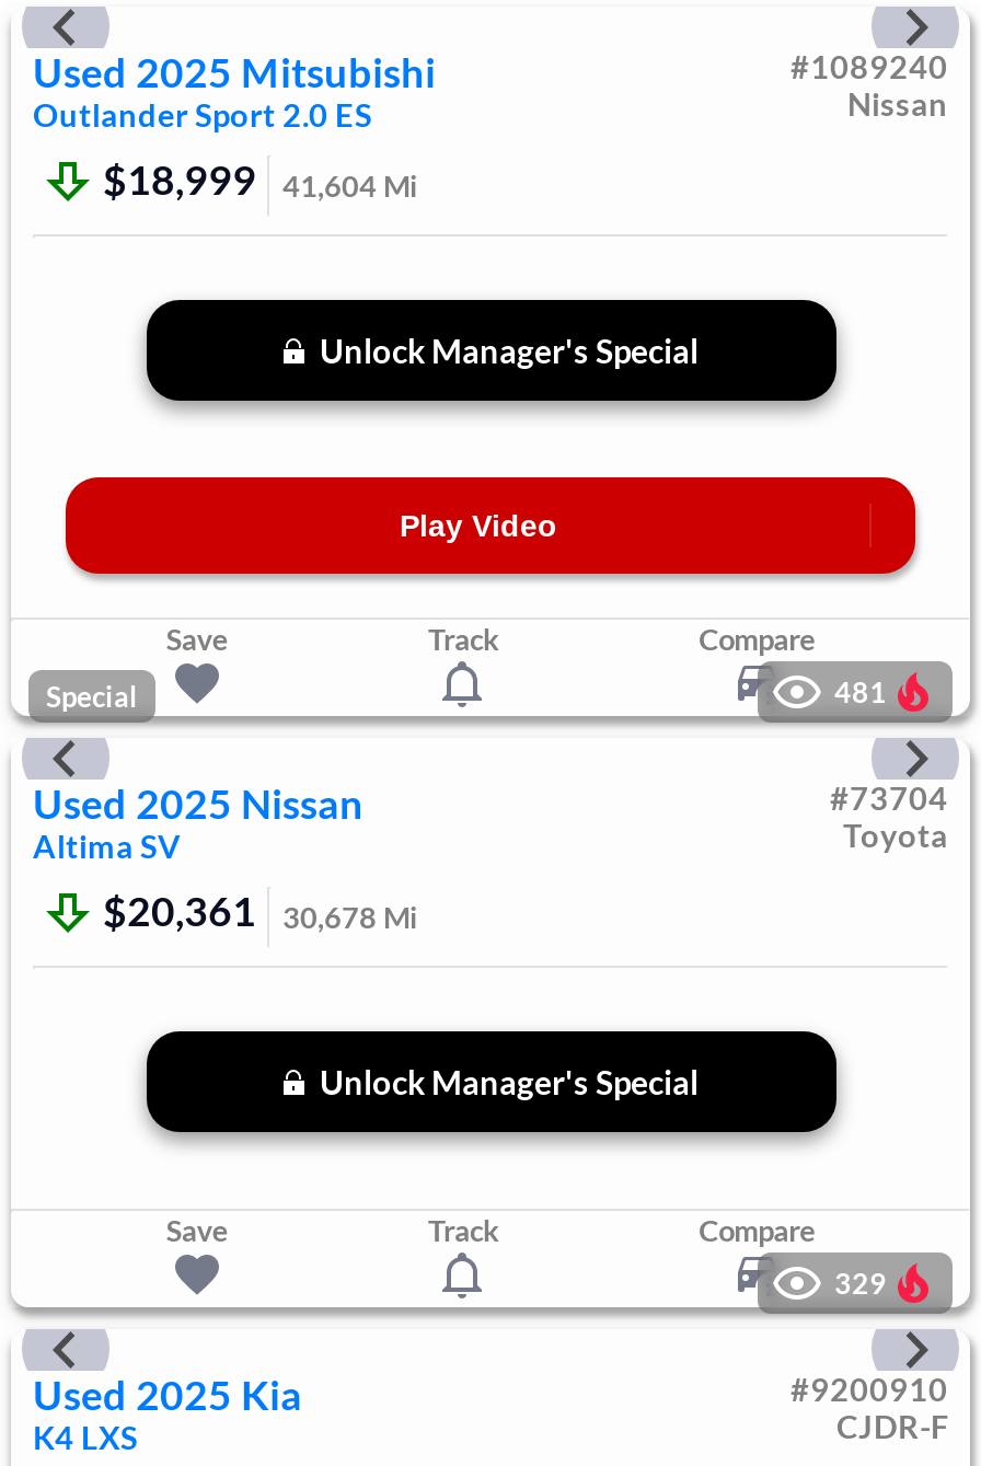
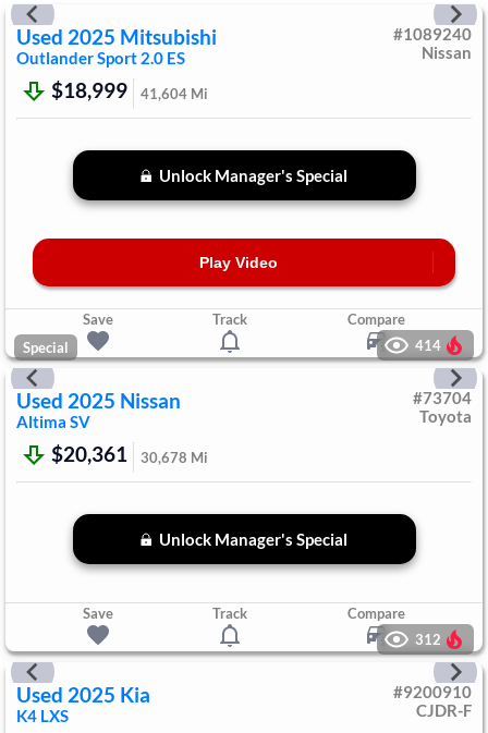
[834,674,887,709] 481 -> [415,336,441,354] 414
[834,1265,887,1300] 329 -> [415,630,441,648] 312

